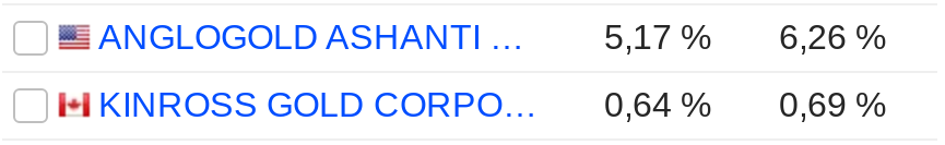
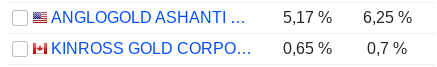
[604,19,886,56] 5,17 % 6,26 % -> [282,9,411,26] 5,17 % 6,25 %
[604,86,711,123] 0,64 % -> [282,40,331,57] 0,65 %
[779,86,886,123] 0,69 % -> [367,40,407,57] 0,7 %

